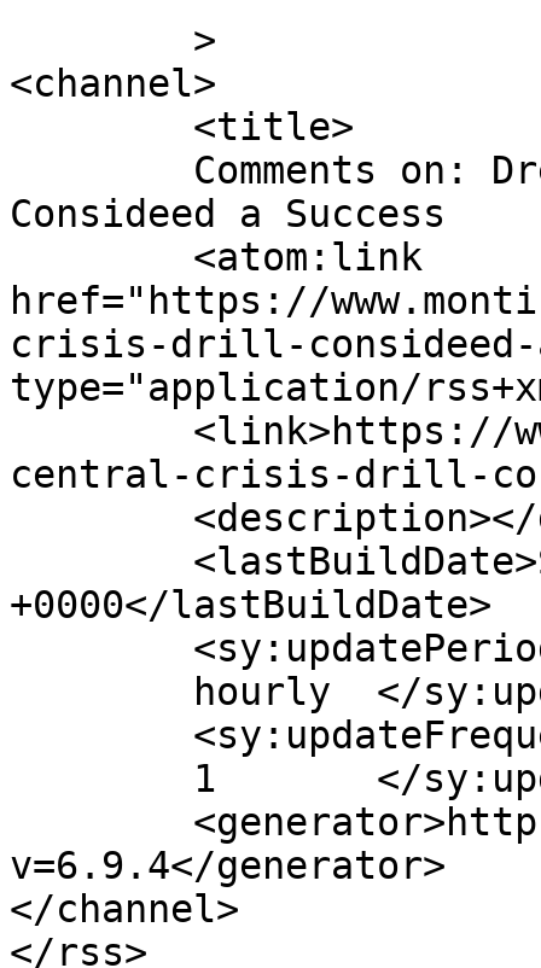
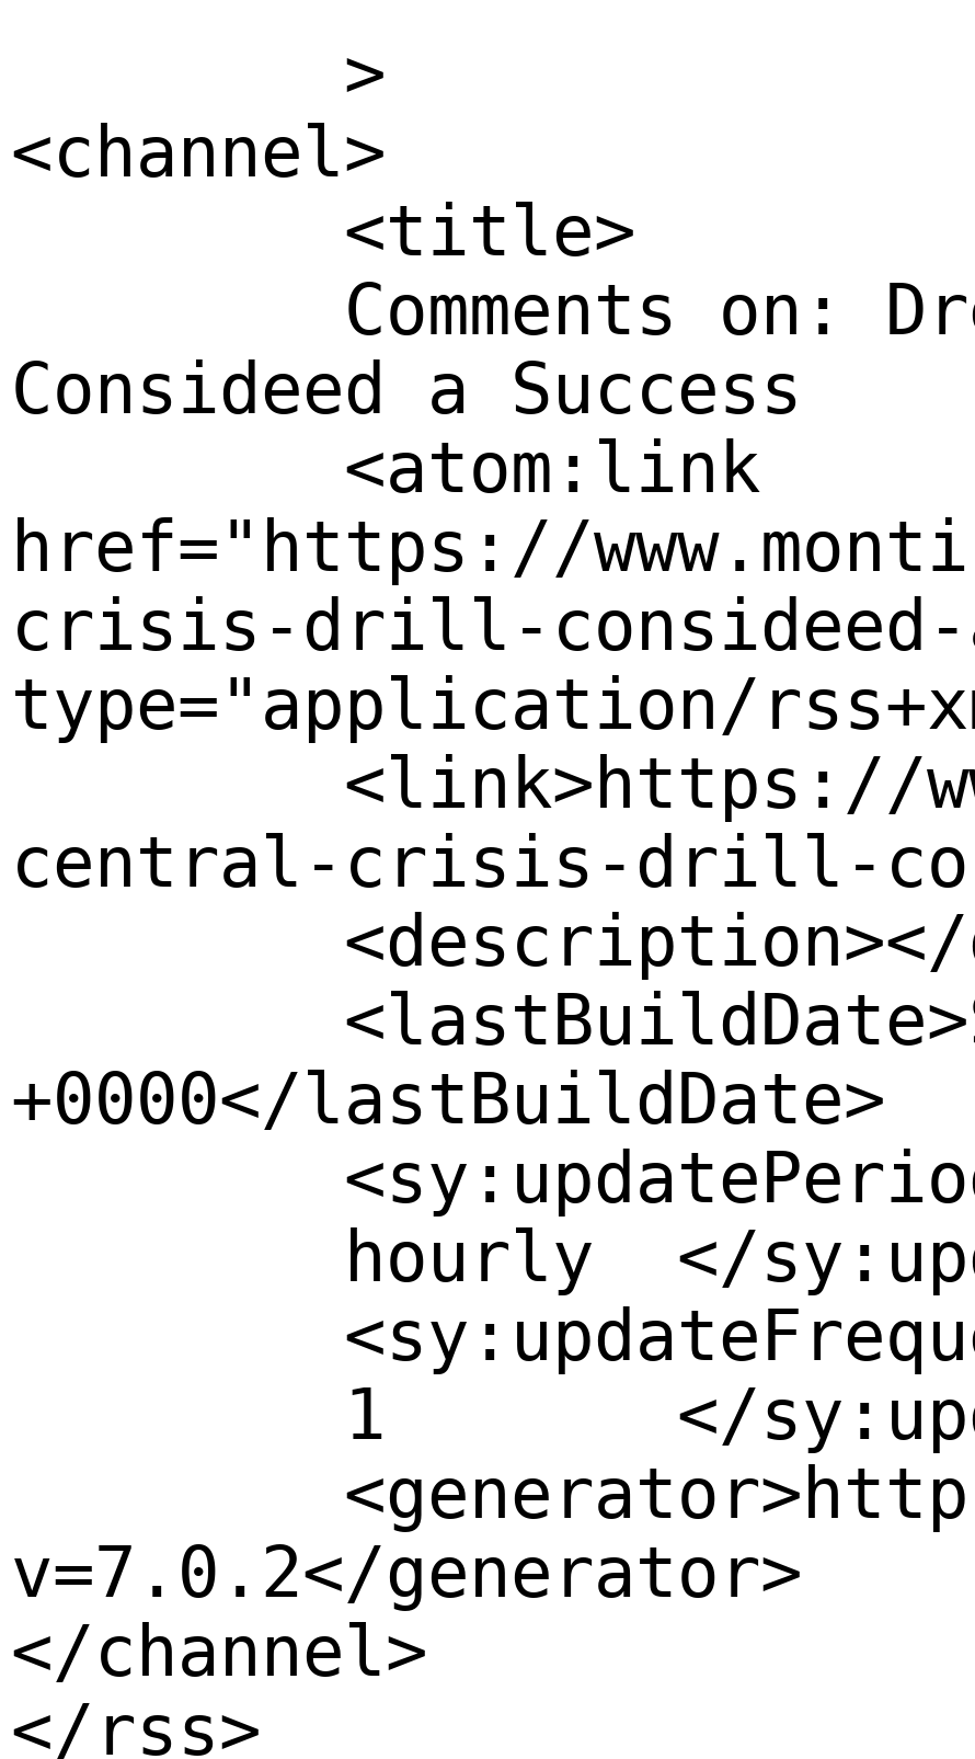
[10,844,446,887] v=6.9.4</generator> -> [11,1533,802,1612] v=7.0.2</generator>

